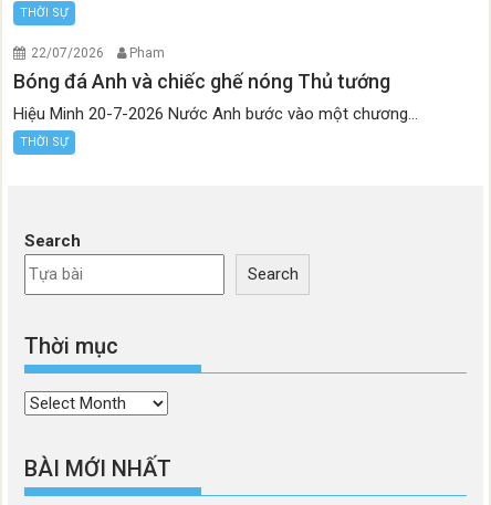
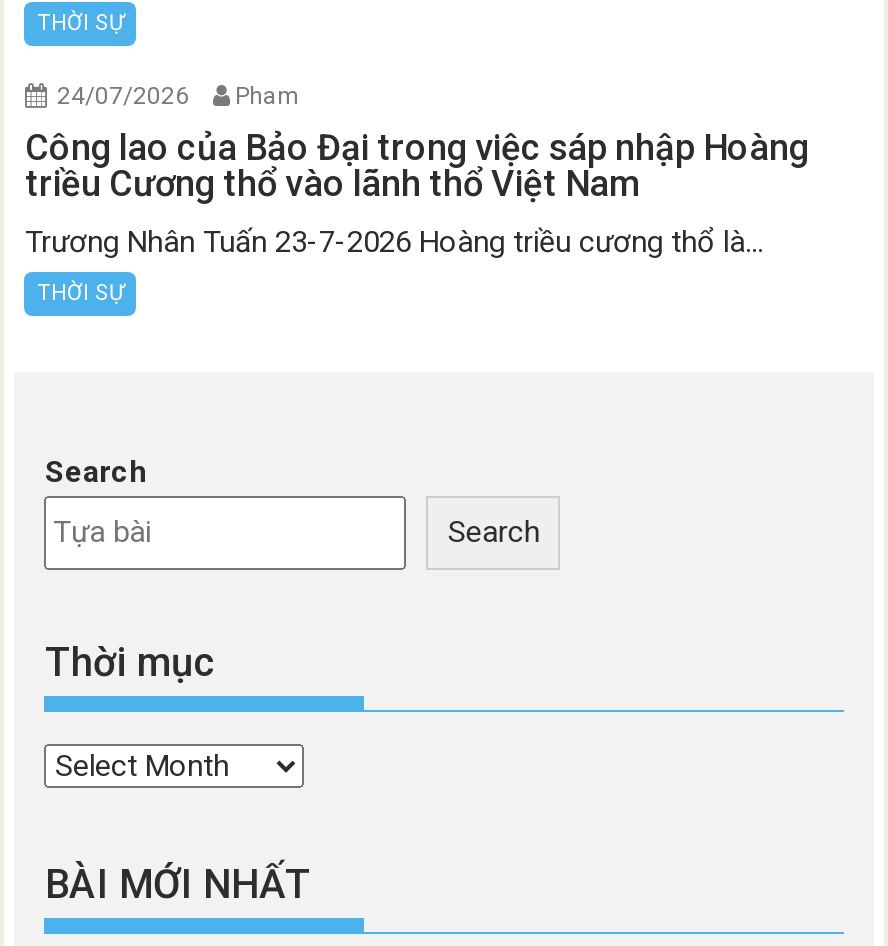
[32,46,165,61] 22/07/2026 Pham -> [57,82,299,110] 24/07/2026 Pham
[14,70,391,93] Bóng đá Anh và chiếc ghế nóng Thủ tướng -> [25,126,809,204] Công lao của Bảo Đại trong việc sáp nhập Hoàng | triều Cương thổ vào lãnh thổ Việt Nam
[14,104,419,124] Hiệu Minh 20-7-2026 Nước Anh bước vào một chương... -> [25,224,763,260] Trương Nhân Tuấn 23-7-2026 Hoàng triều cương thổ là...

